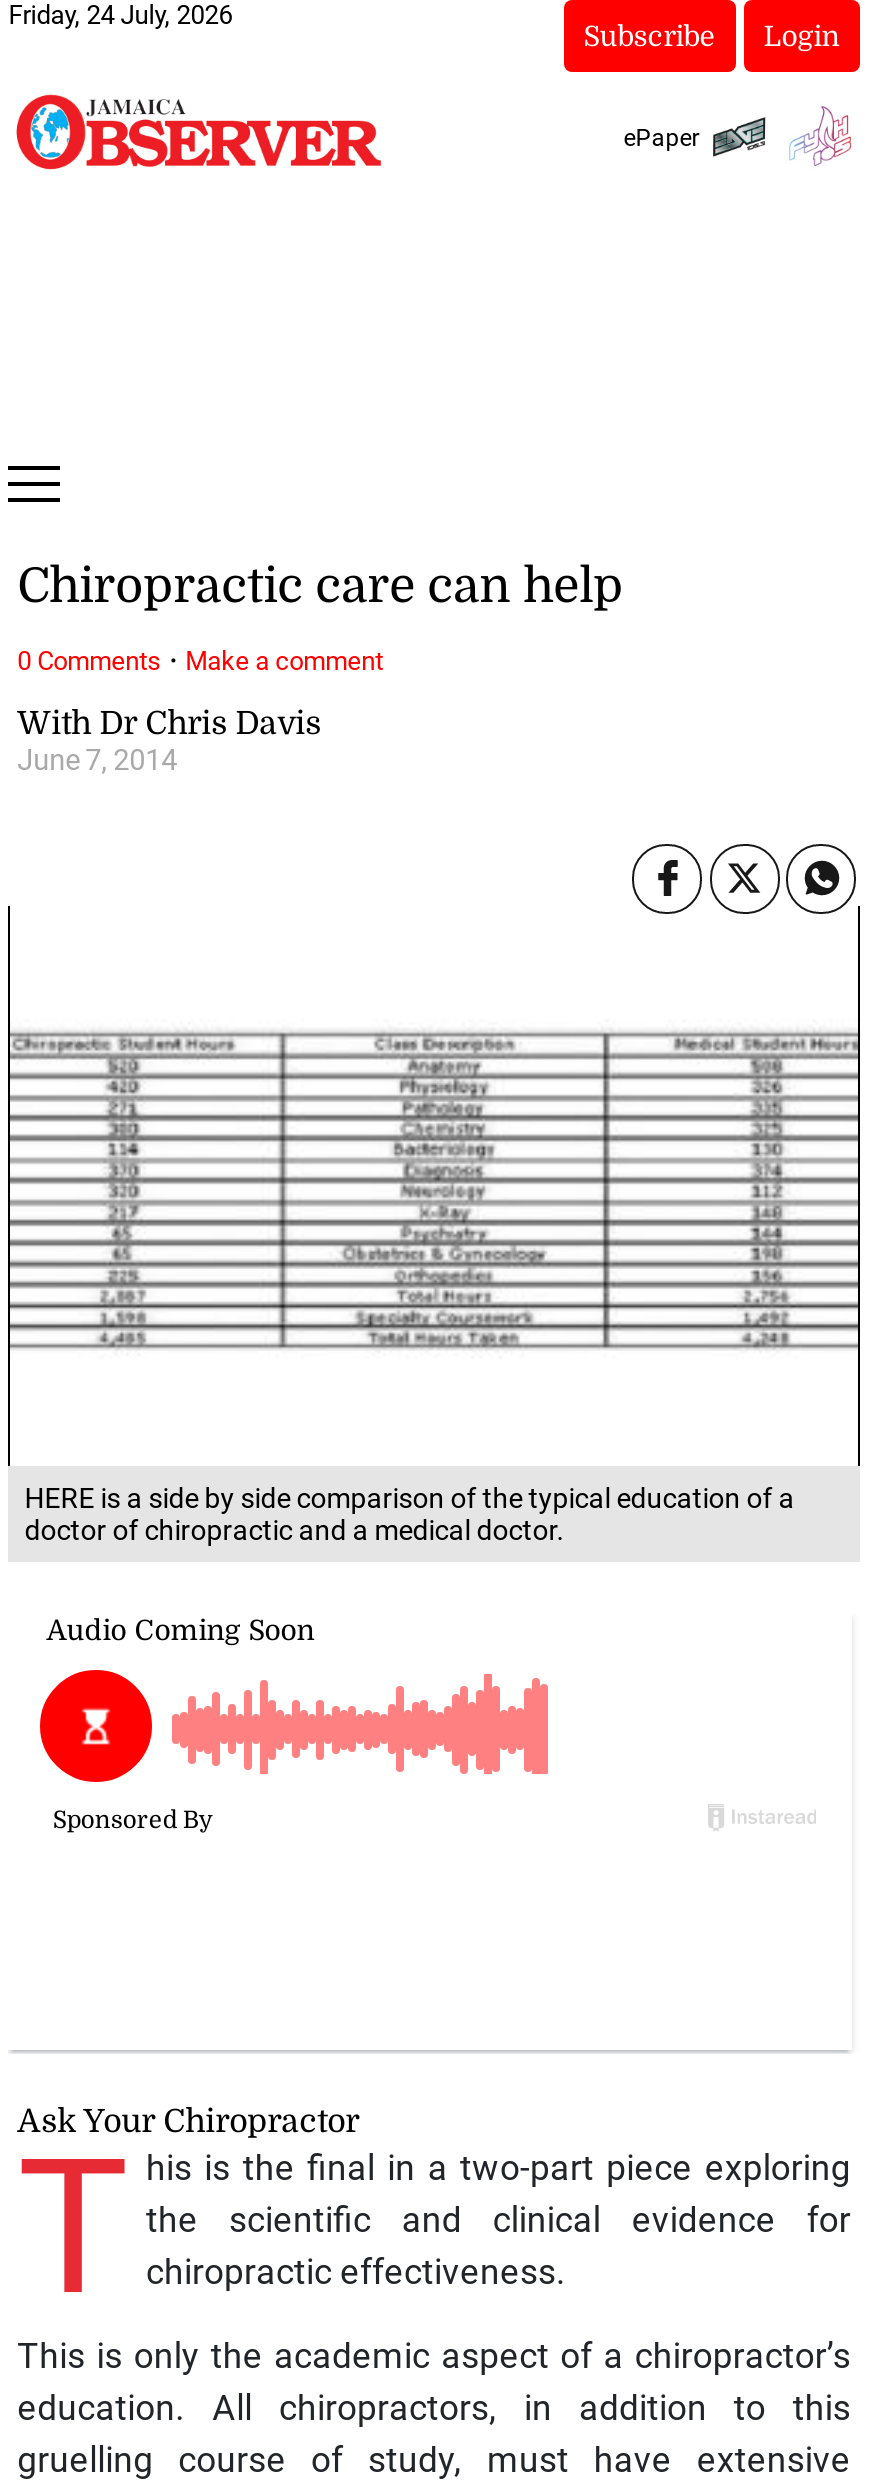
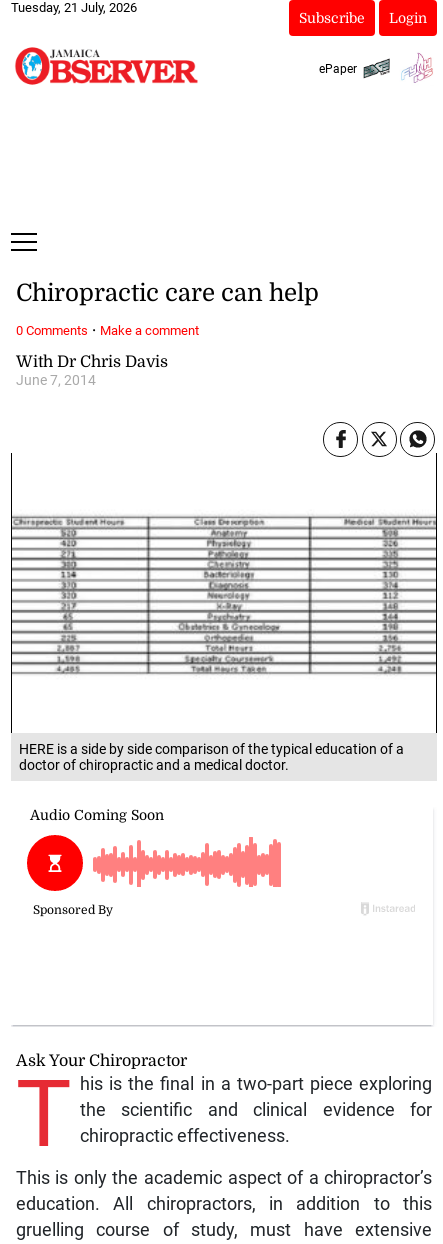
[8,0,232,30] Friday, 24 July, 2026 -> [11,0,137,15] Tuesday, 21 July, 2026

